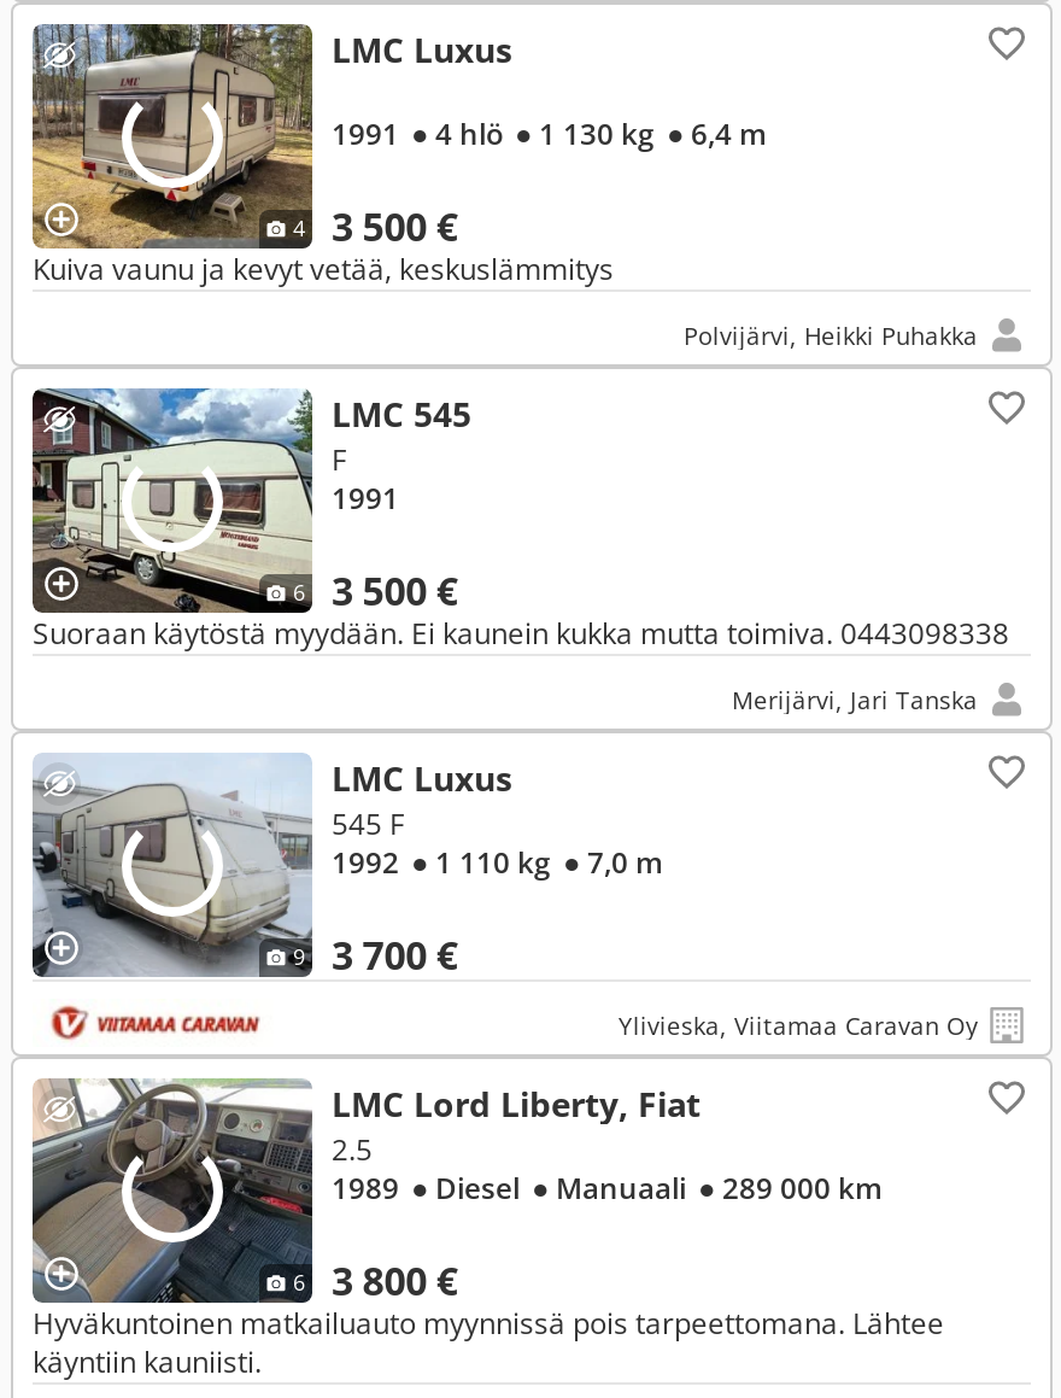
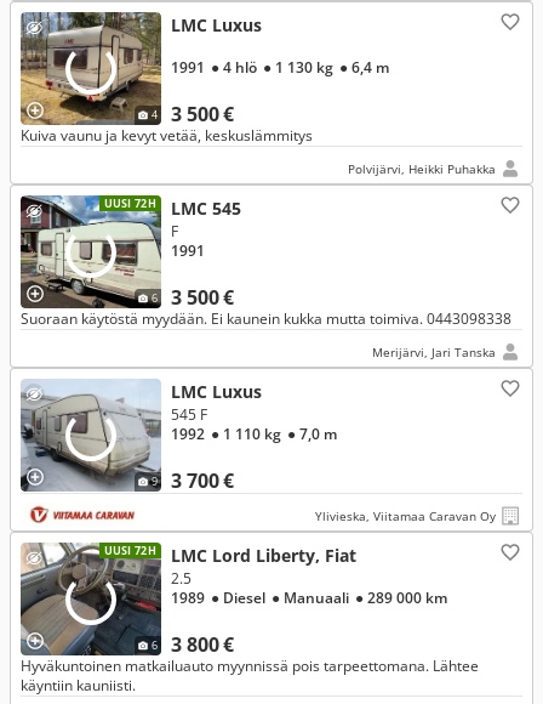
none -> [104,195,156,211] UUSI 72H
none -> [104,543,156,558] UUSI 72H

